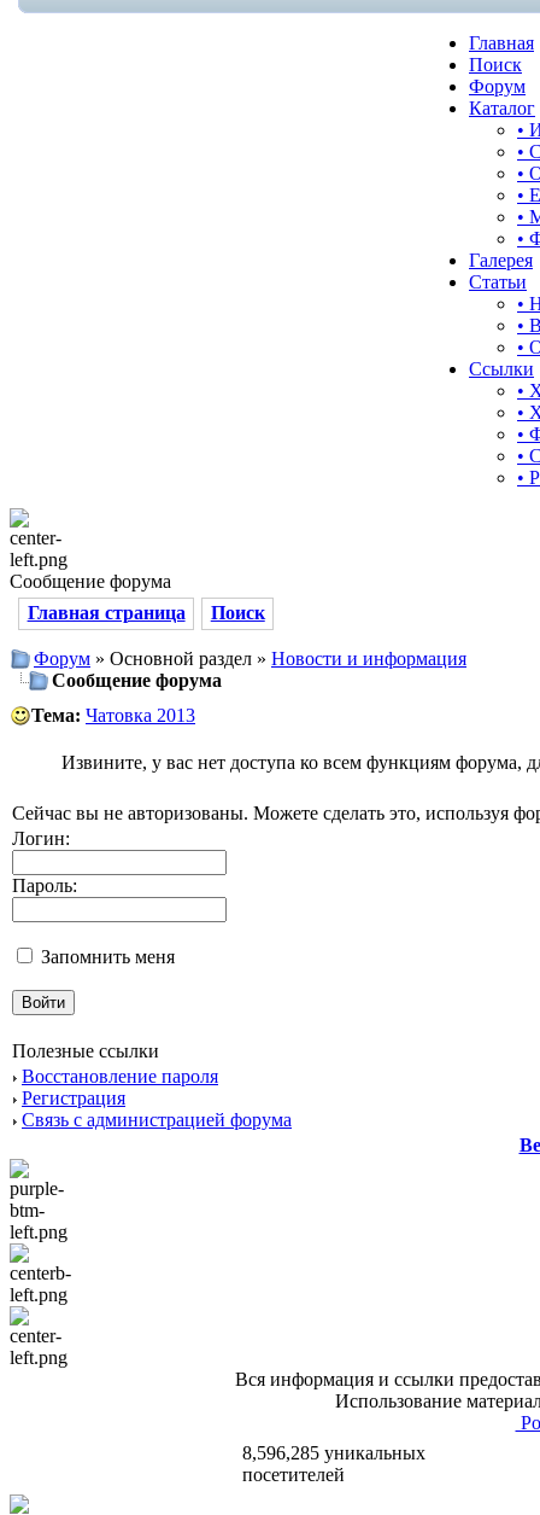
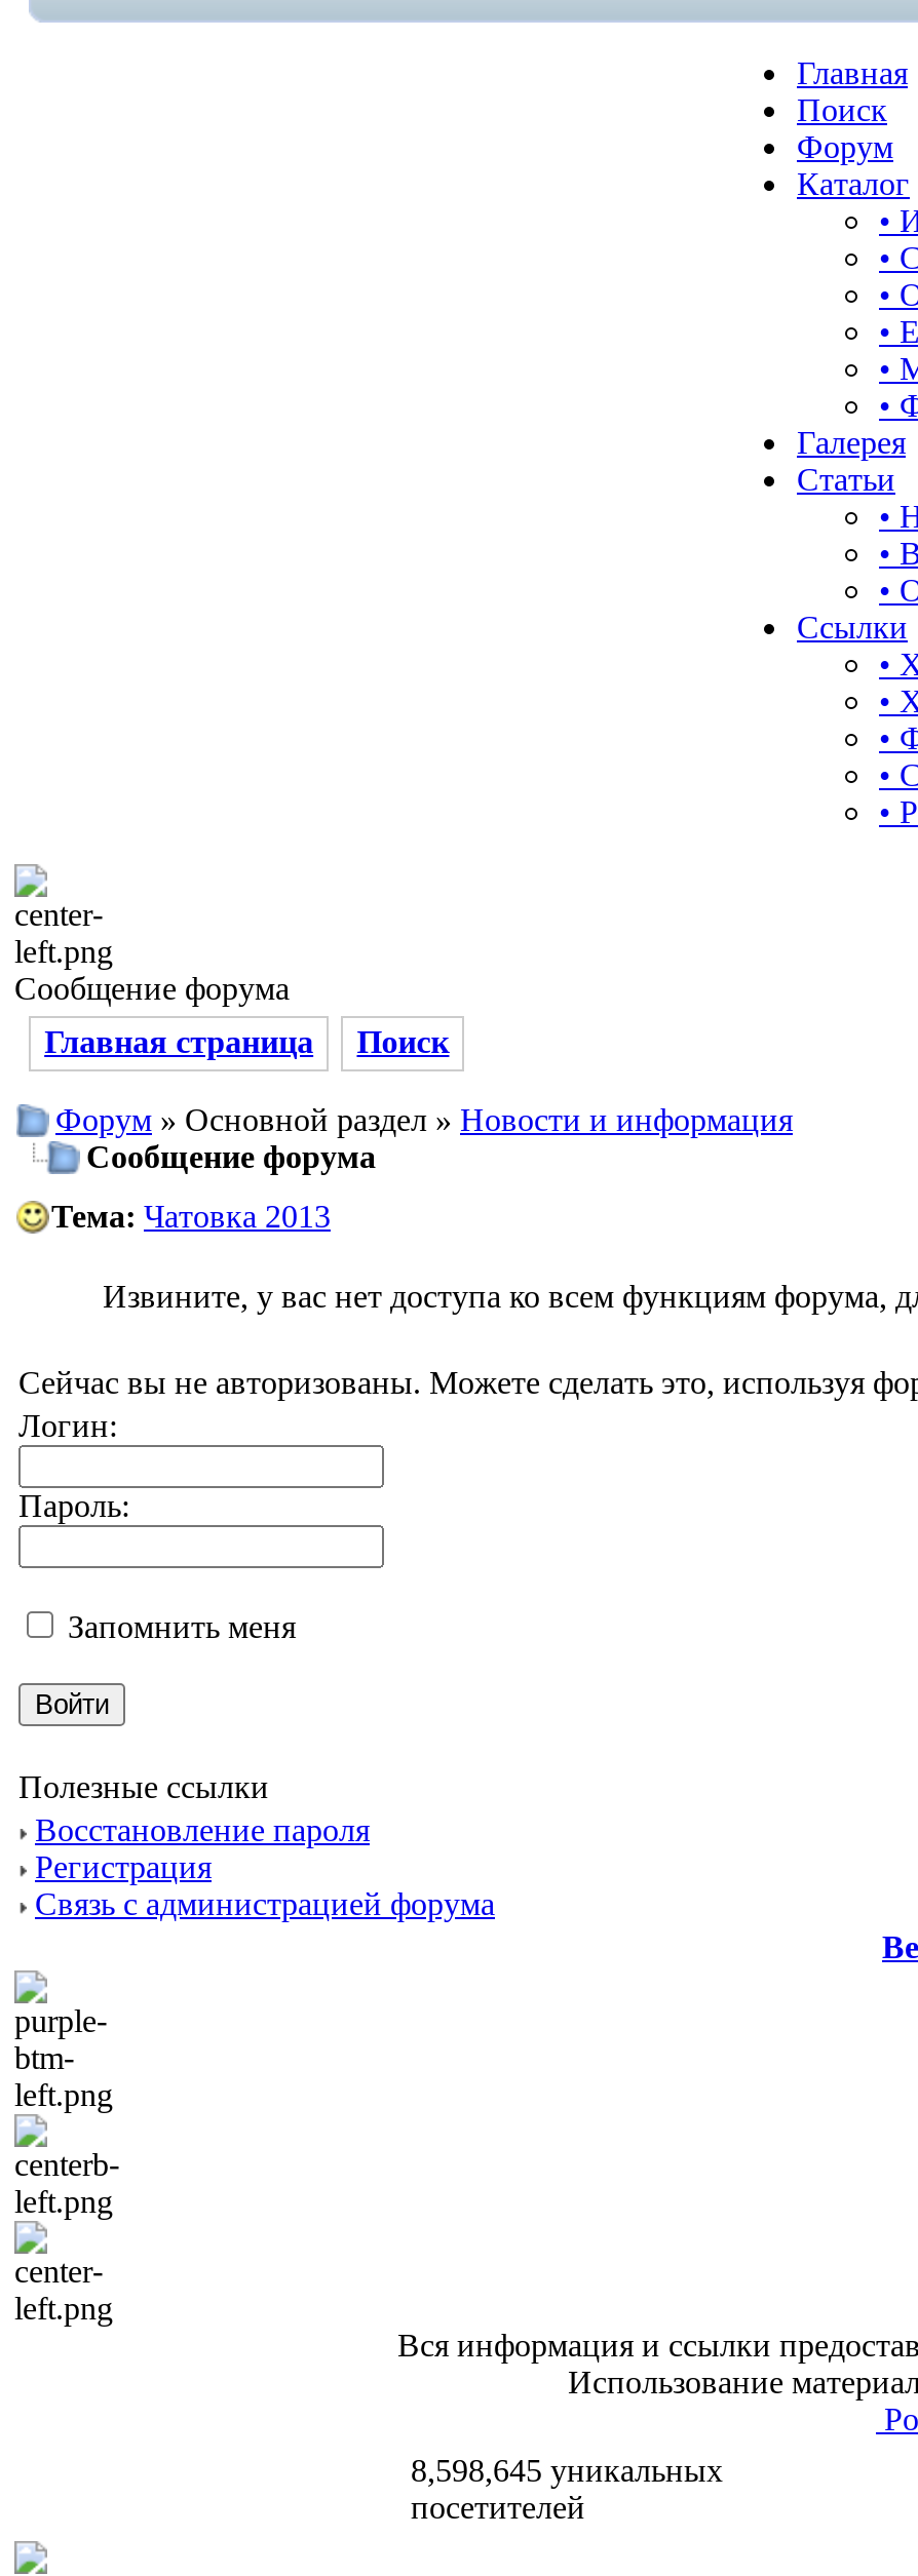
[242,1443,425,1463] 8,596,285 уникальных -> [411,2453,723,2488] 8,598,645 уникальных

